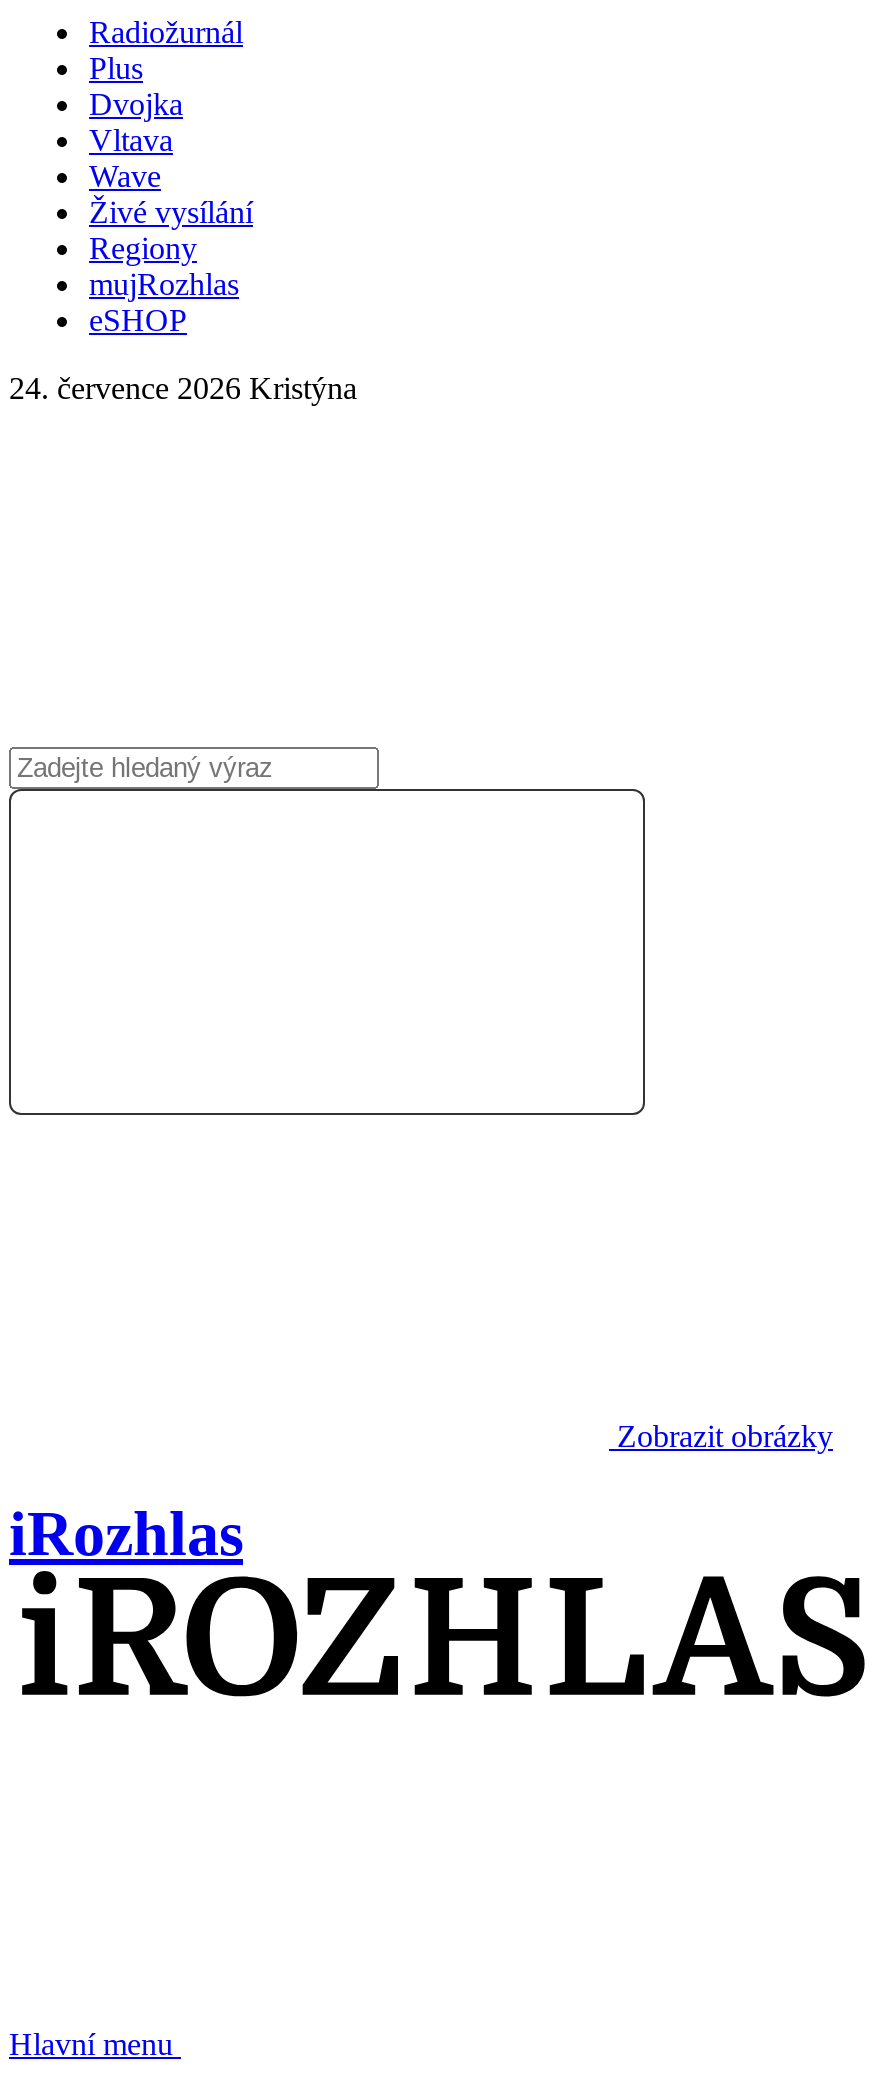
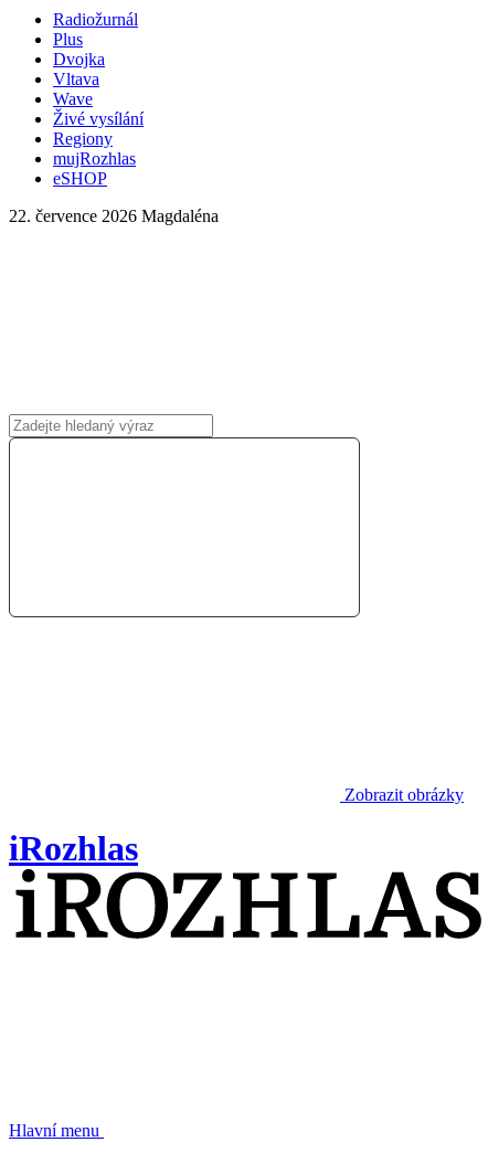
[9,371,357,405] 24. července 2026 Kristýna -> [9,207,219,225] 22. července 2026 Magdaléna

